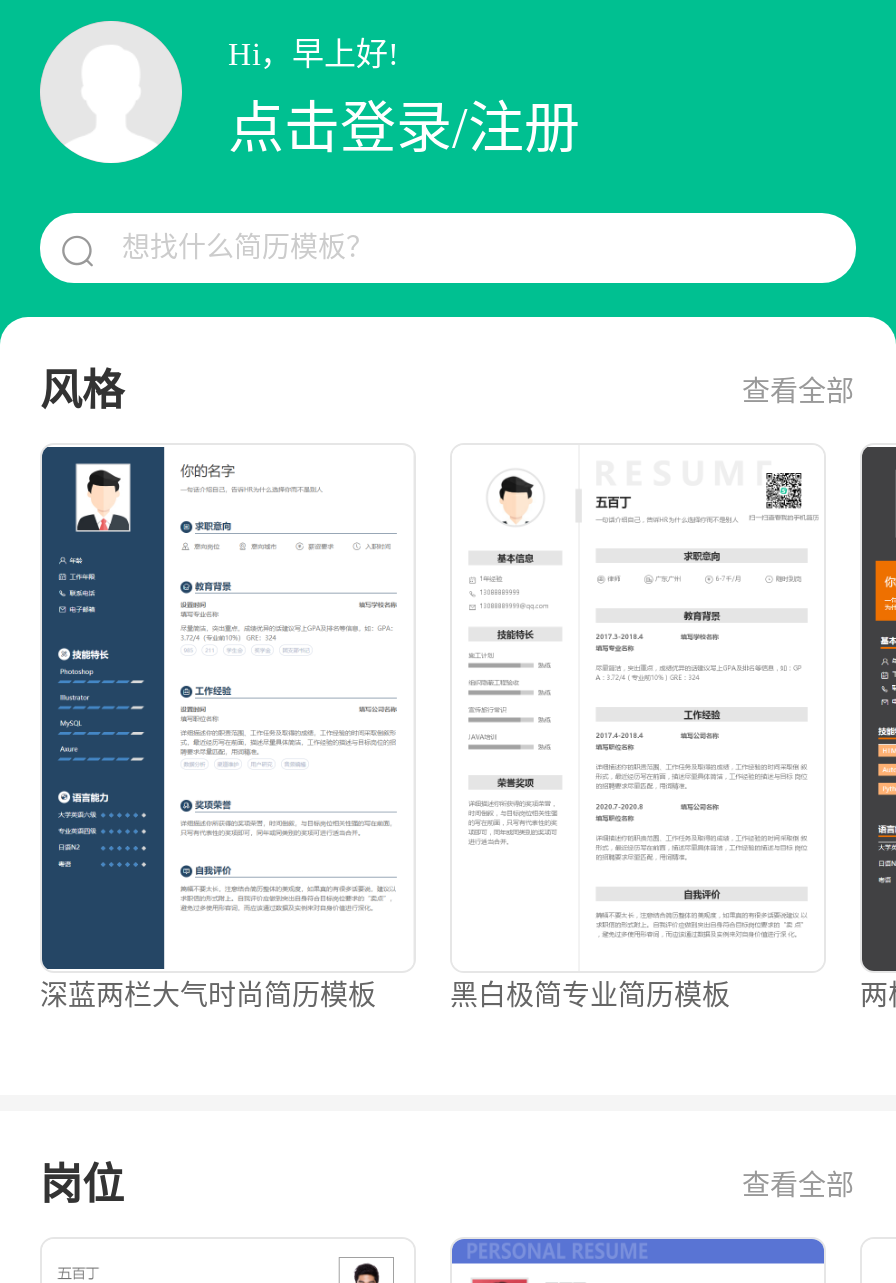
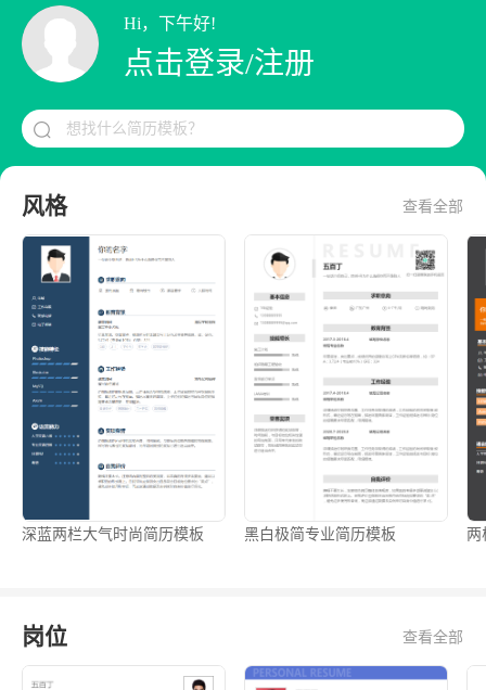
[228,37,398,71] Hi，早上好! -> [124,14,216,33] Hi，下午好!

